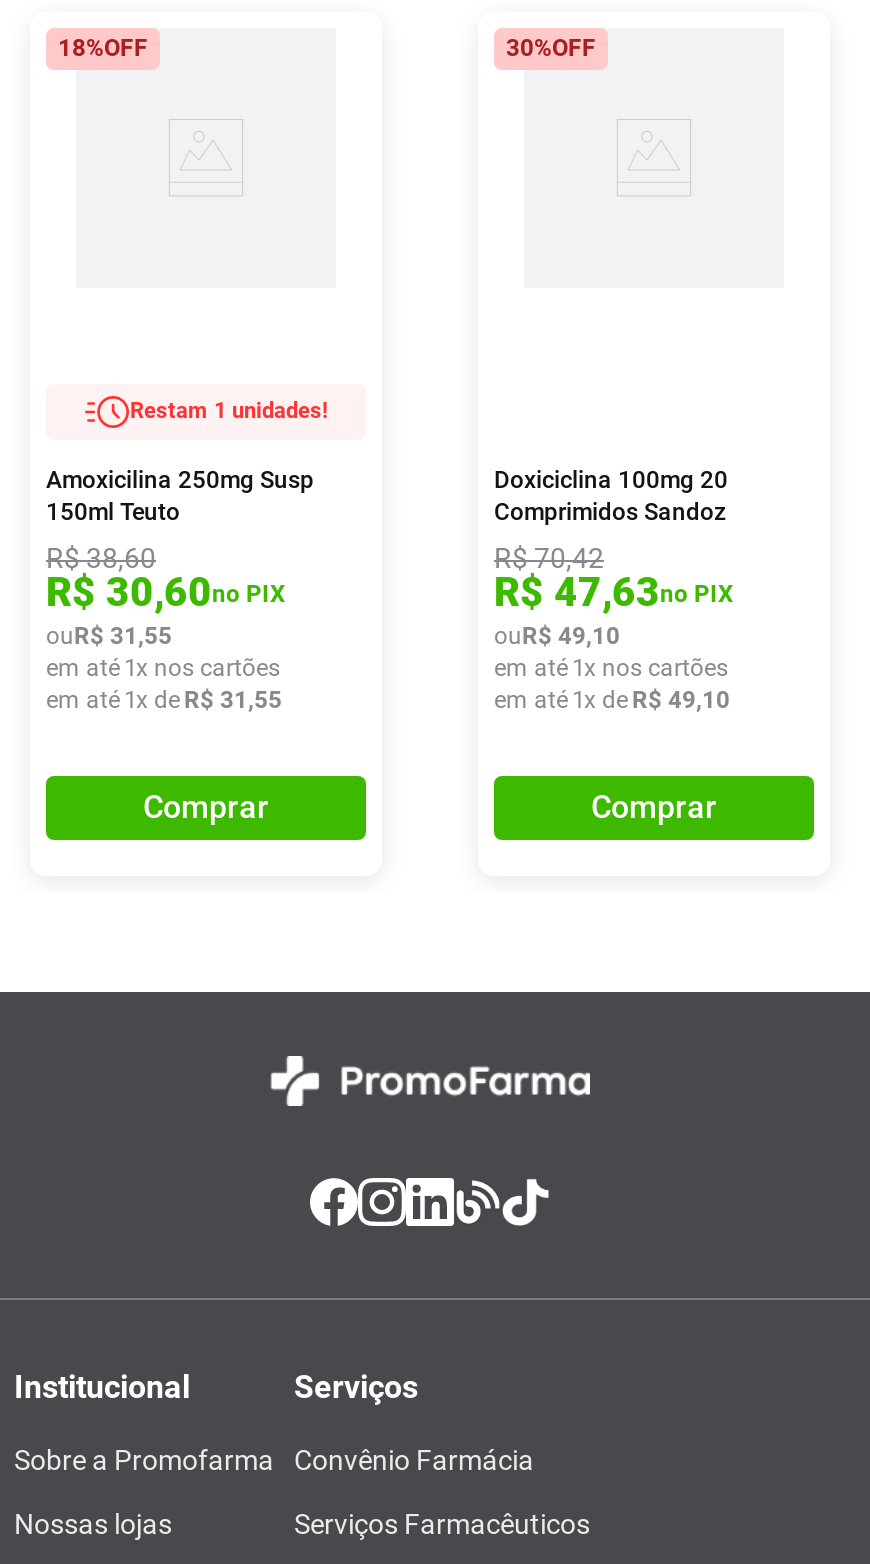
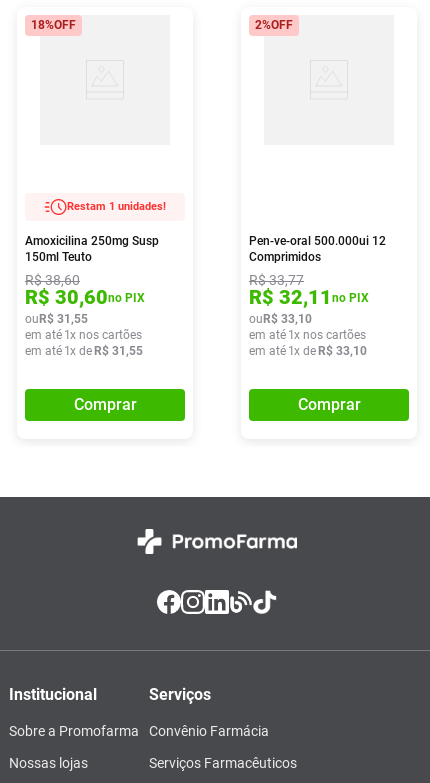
[506,34,596,62] 30%OFF -> [255,18,293,32] 2%OFF
[494,466,728,526] Doxiciclina 100mg 20 | Comprimidos Sandoz -> [249,234,386,264] Pen-ve-oral 500.000ui 12 | Comprimidos
[494,542,734,650] R$ 70,42 | R$ 47,63no PIX | ouR$ 49,10 -> [249,272,369,326] R$ 33,77 | R$ 32,11no PIX | ouR$ 33,10
[494,686,730,714] em até 1x de R$ 49,10 -> [249,344,367,358] em até 1x de R$ 33,10

